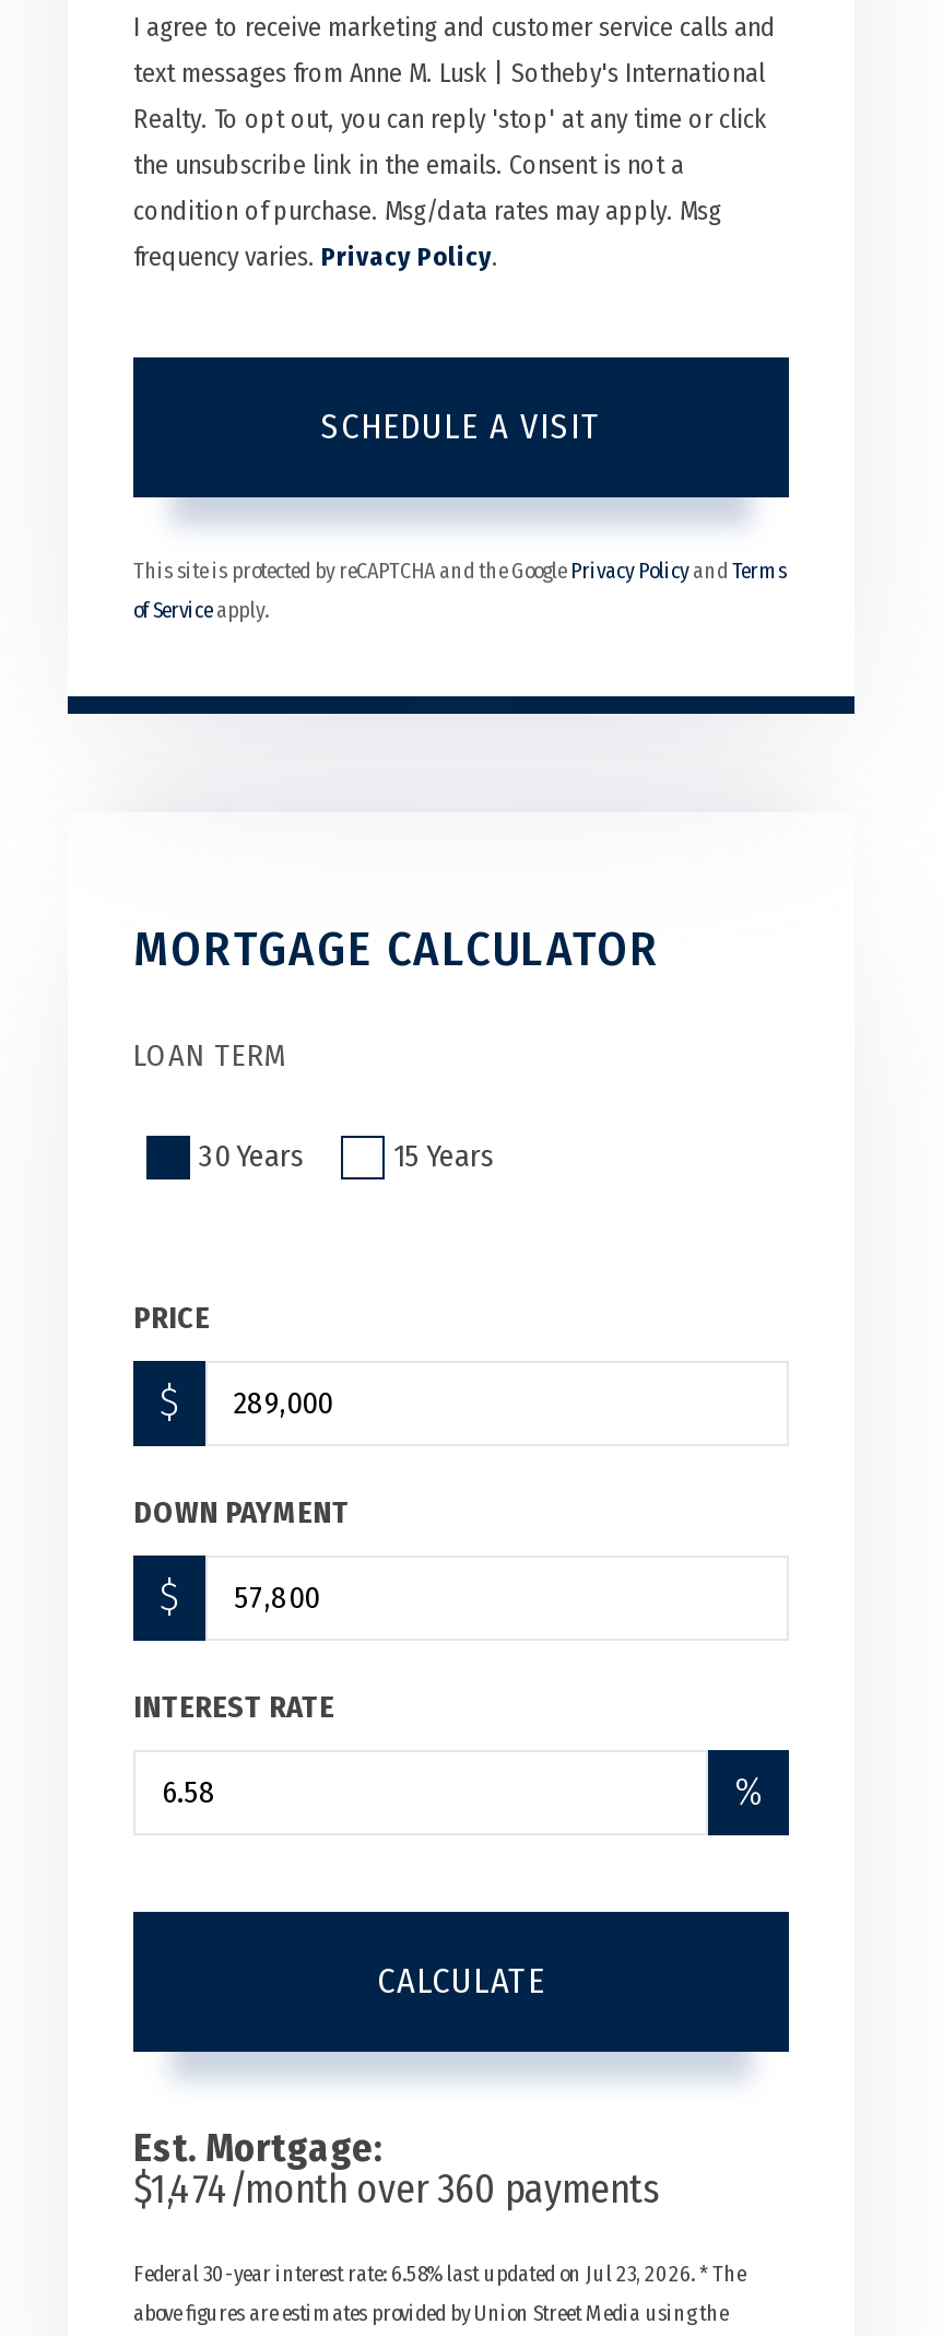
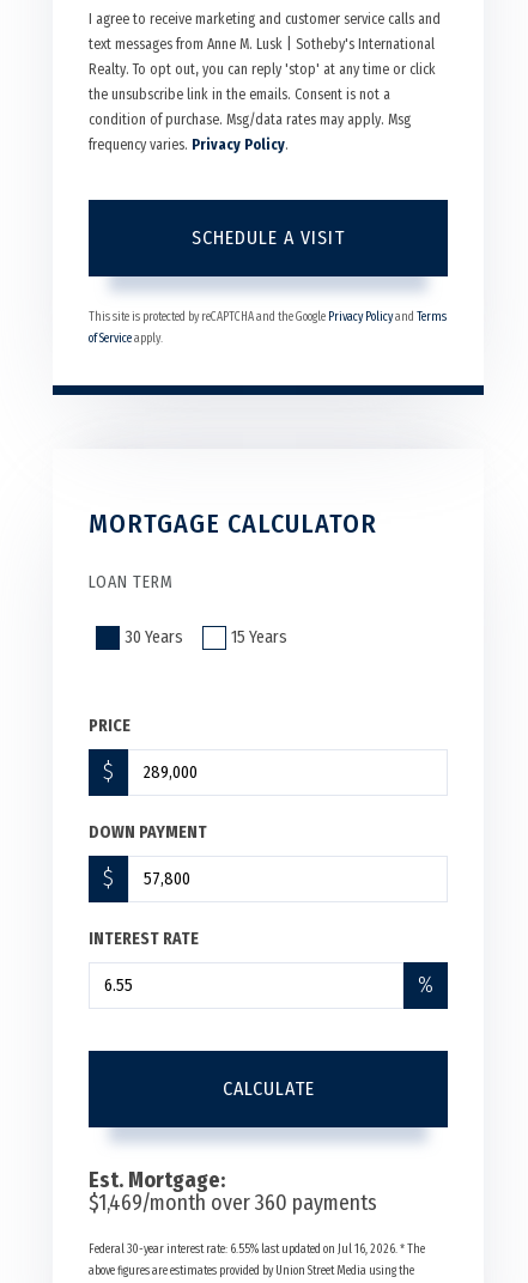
[133,2165,660,2213] $1,474 /month over 360 payments -> [89,1189,377,1215] $1,469 /month over 360 payments
[133,2261,745,2287] Federal 30-year interest rate: 6.58% last updated on Jul 23, 2026. * The -> [89,1242,425,1256] Federal 30-year interest rate: 6.55% last updated on Jul 16, 2026. * The

